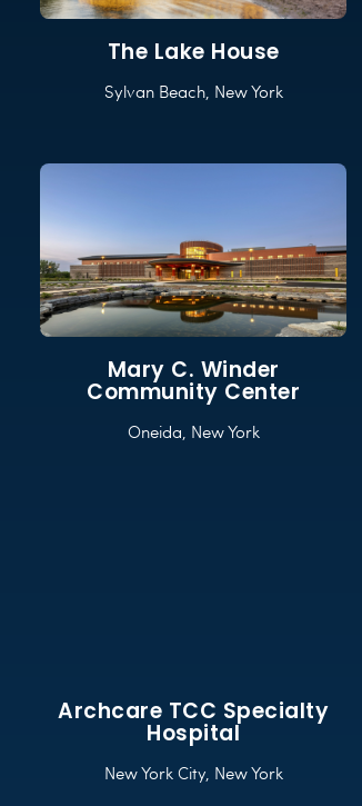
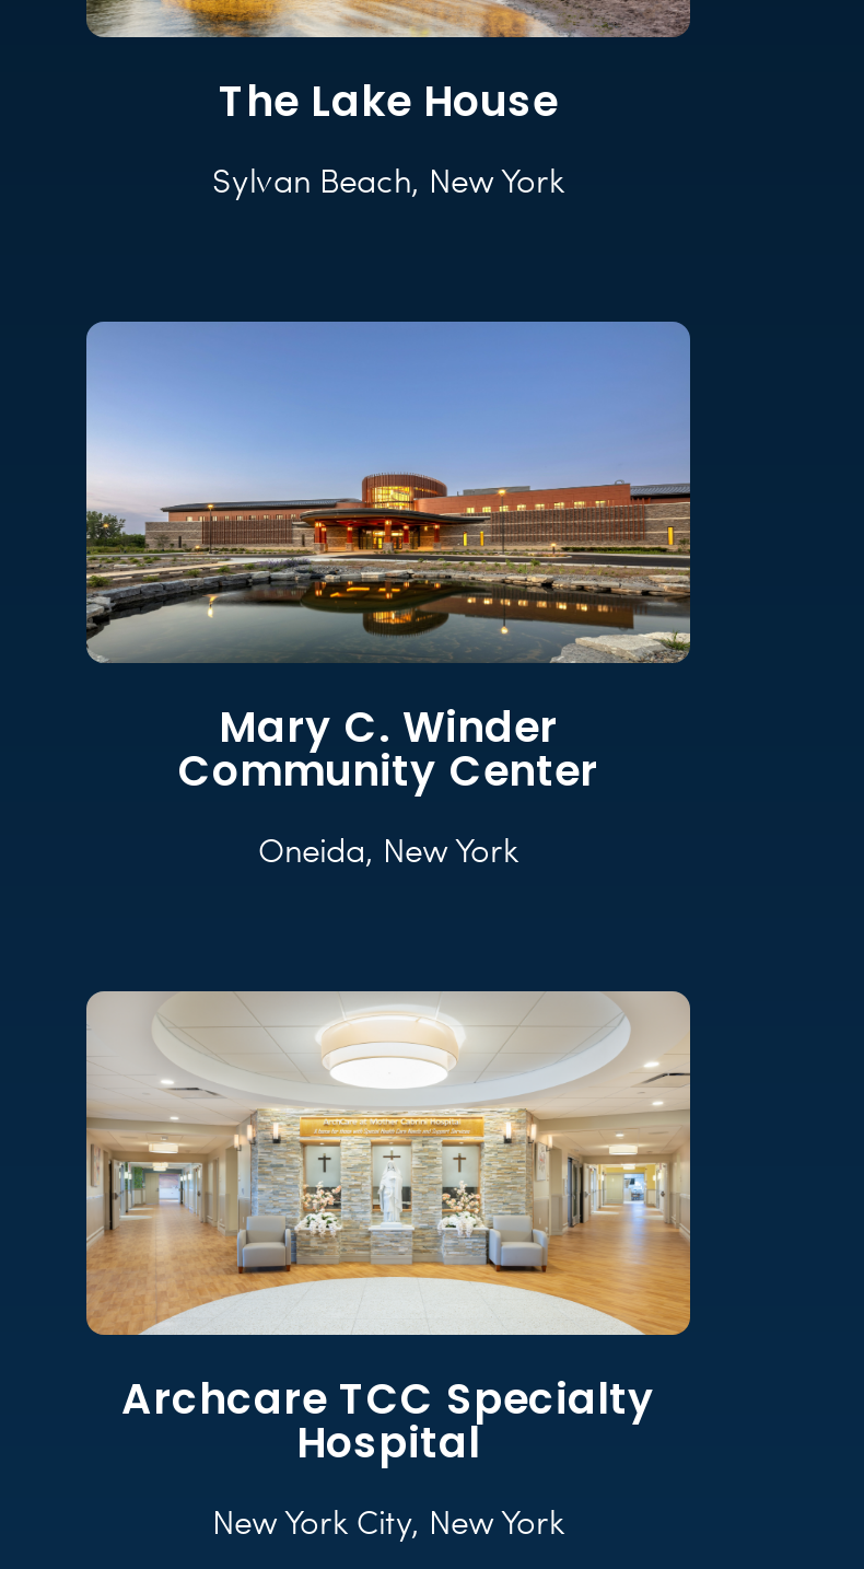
none -> [84,989,692,1337] [image]

